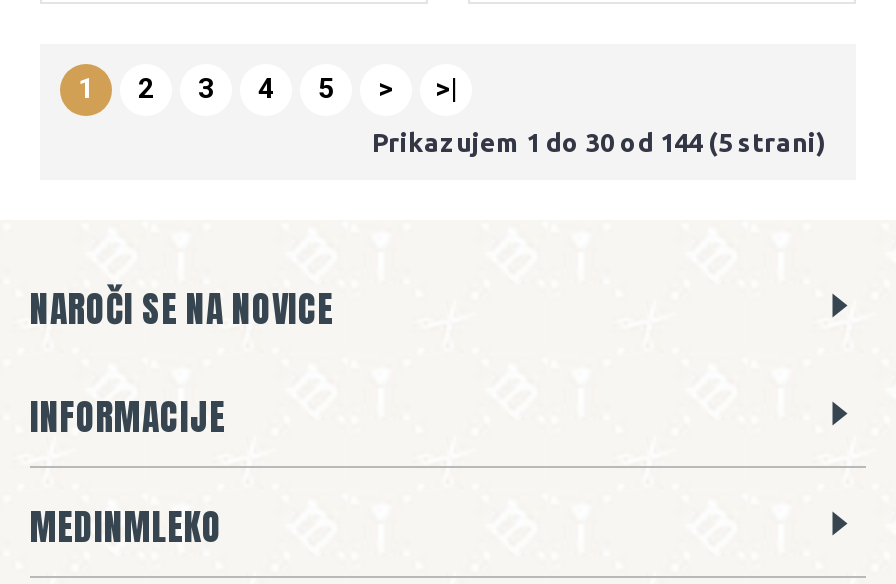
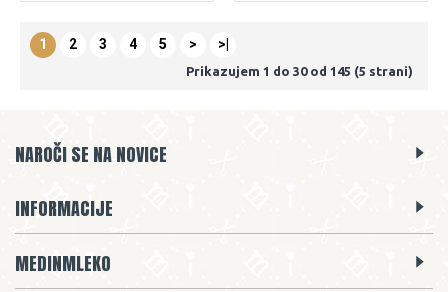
[372,128,826,156] Prikazujem 1 do 30 od 144 (5 strani) -> [186,64,413,78] Prikazujem 1 do 30 od 145 (5 strani)

